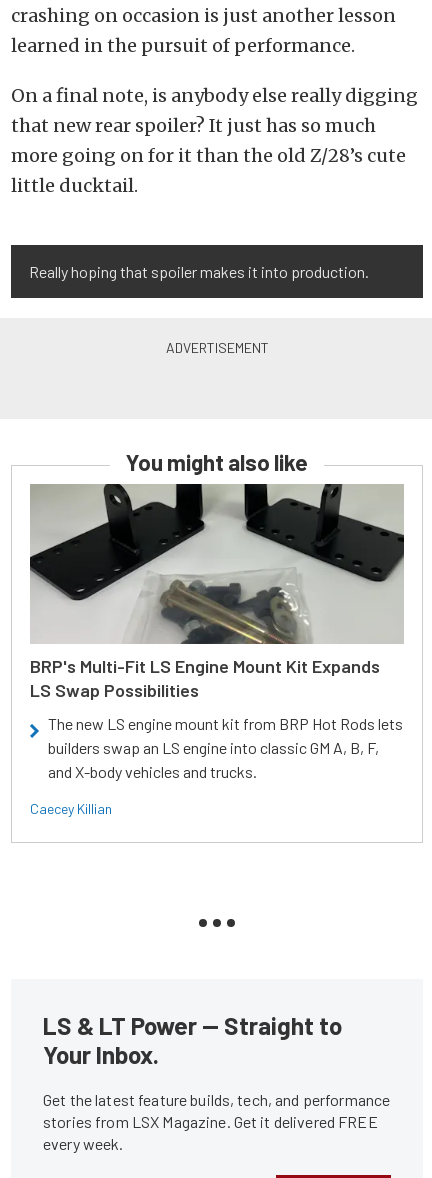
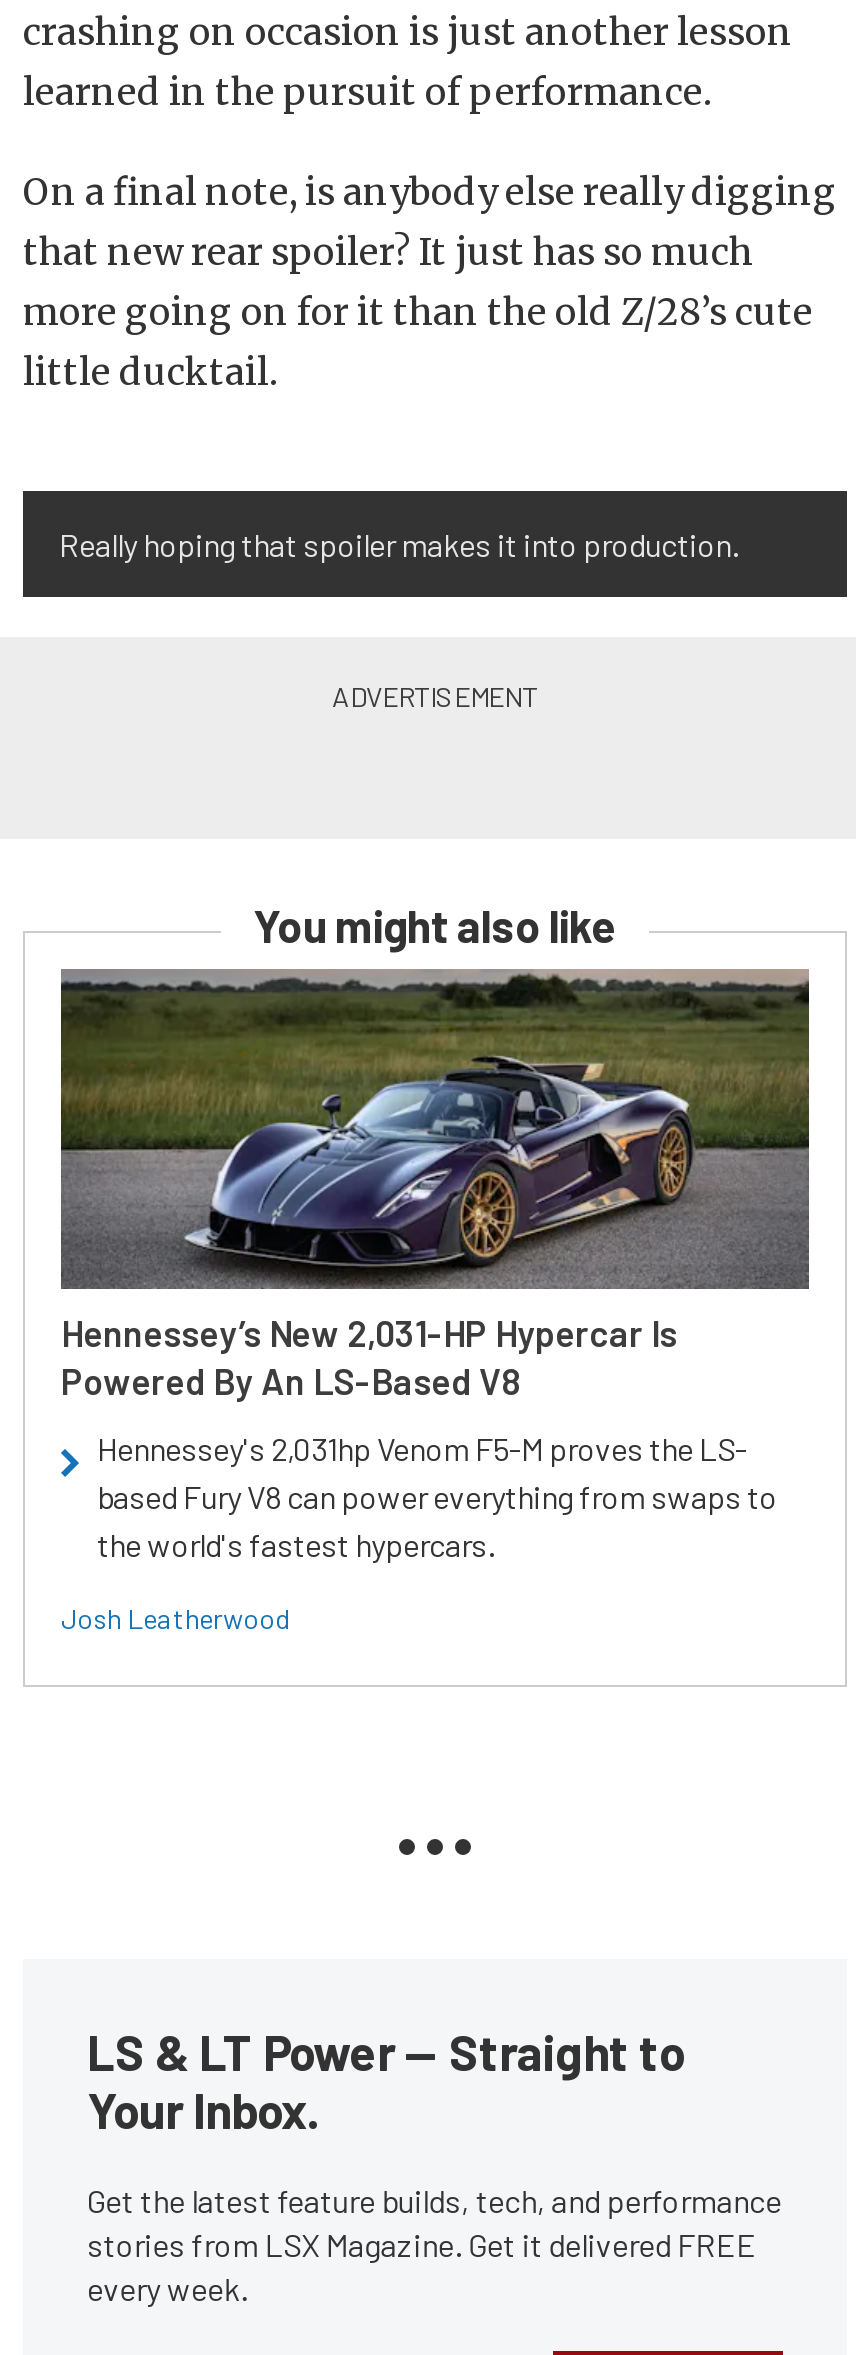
[30,483,404,701] [image] | BRP's Multi-Fit LS Engine Mount Kit Expands | LS Swap Possibilities -> [61,968,809,1402] [image] | Hennessey’s New 2,031-HP Hypercar Is | Powered By An LS-Based V8
[48,714,403,781] The new LS engine mount kit from BRP Hot Rods lets | builders swap an LS engine into classic GM A, B, F, | and X-body vehicles and trucks. -> [97,1428,777,1562] Hennessey's 2,031hp Venom F5-M proves the LS- | based Fury V8 can power everything from swaps to | the world's fastest hypercars.
[30,800,112,817] Caecey Killian -> [61,1600,291,1634] Josh Leatherwood

